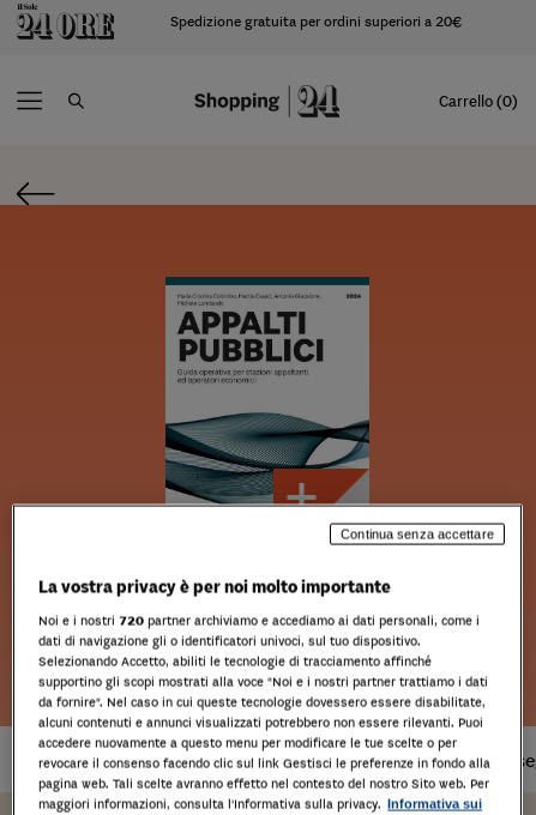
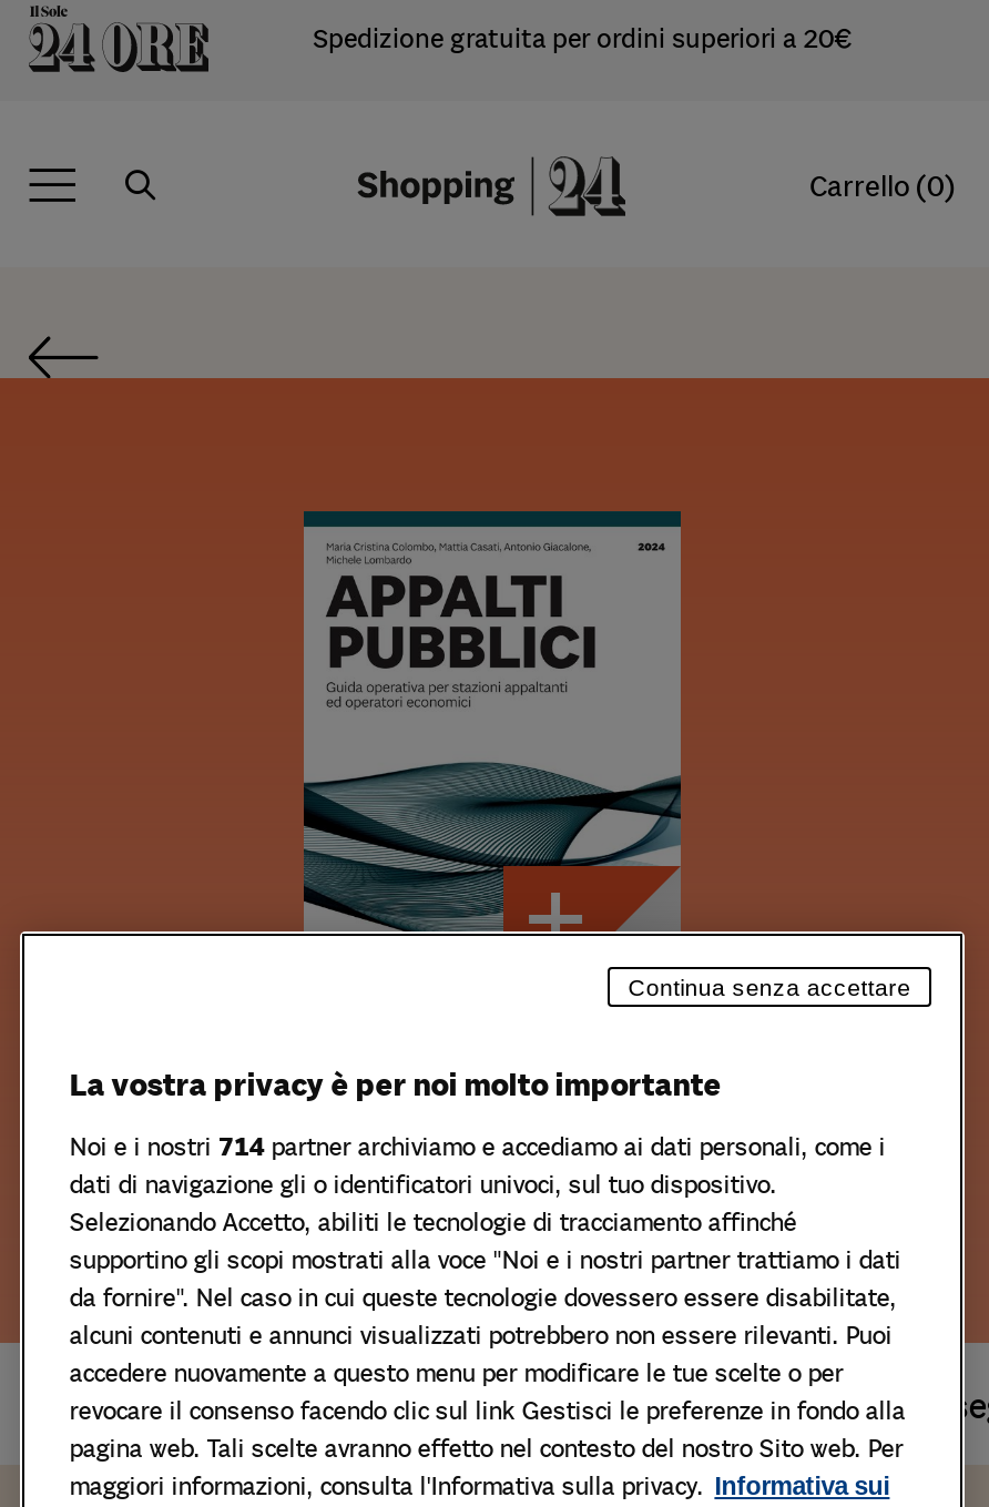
[39,612,480,629] Noi e i nostri 720 partner archiviamo e accediamo ai dati personali, come i -> [69,1132,885,1163] Noi e i nostri 714 partner archiviamo e accediamo ai dati personali, come i

